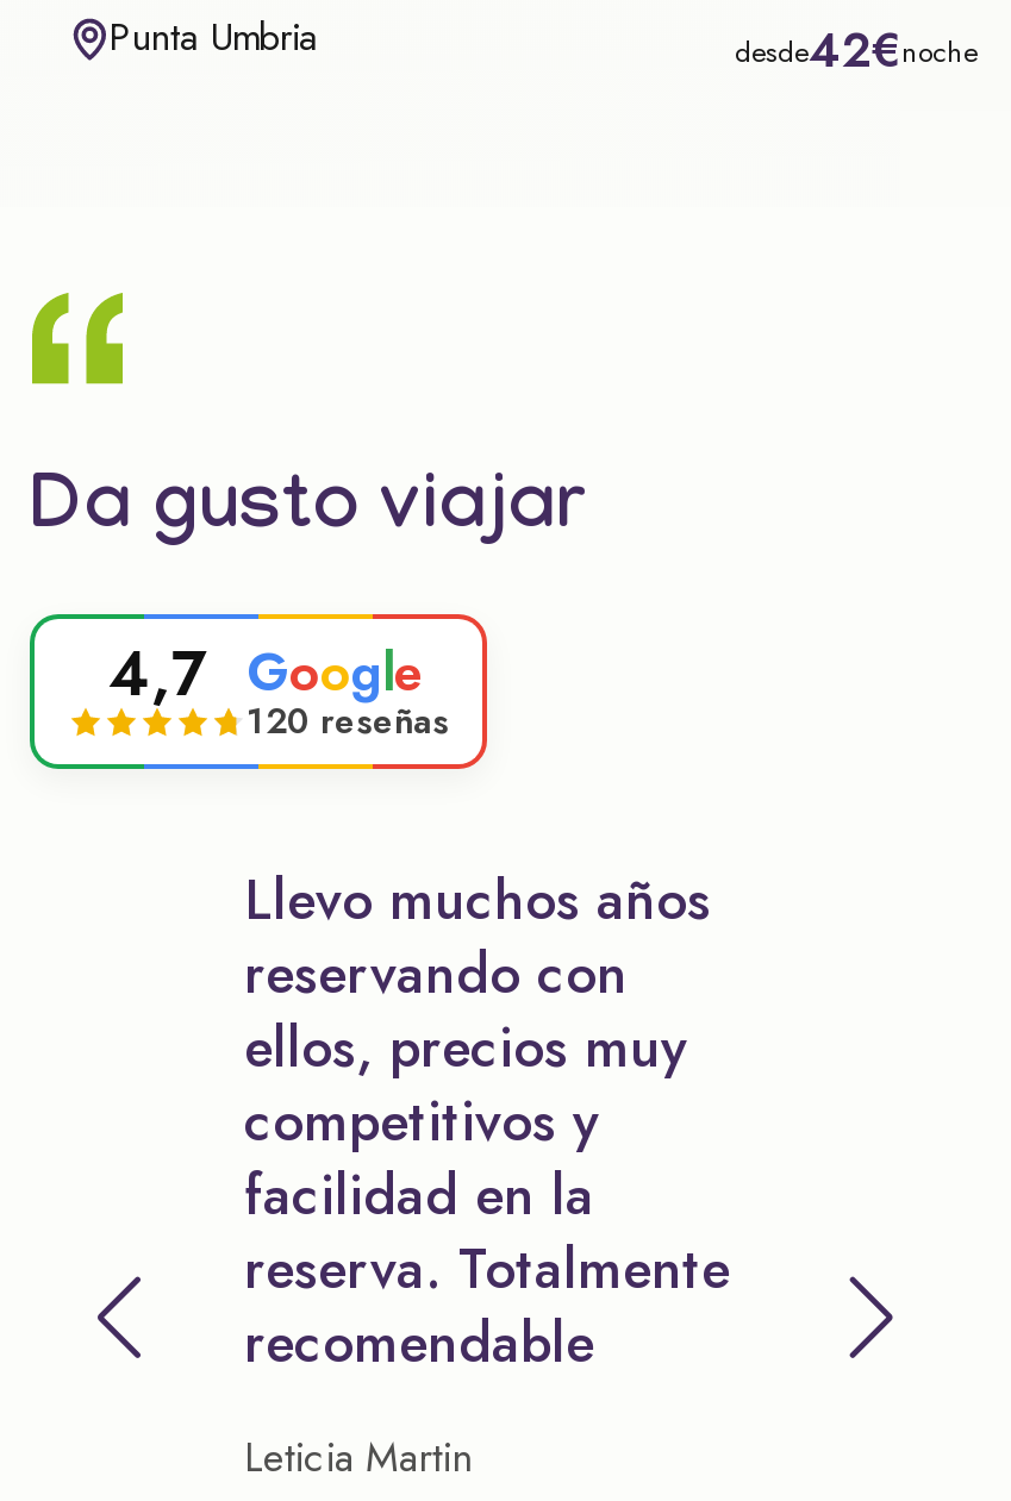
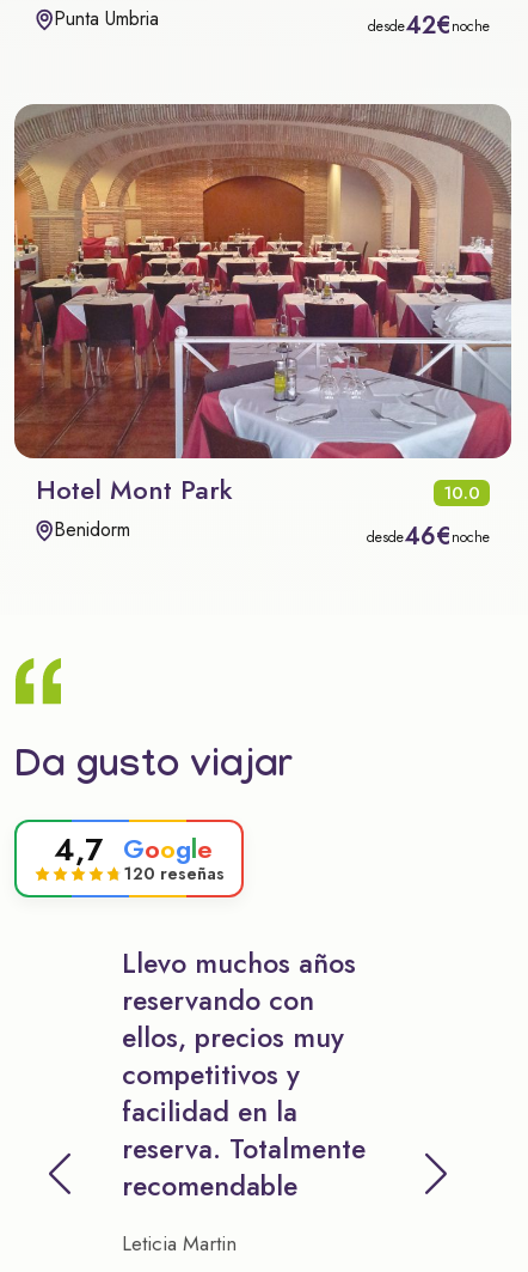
none -> [13,103,512,554] [image] | Hotel Mont Park | 10.0 | Benidorm | desde46€noche

